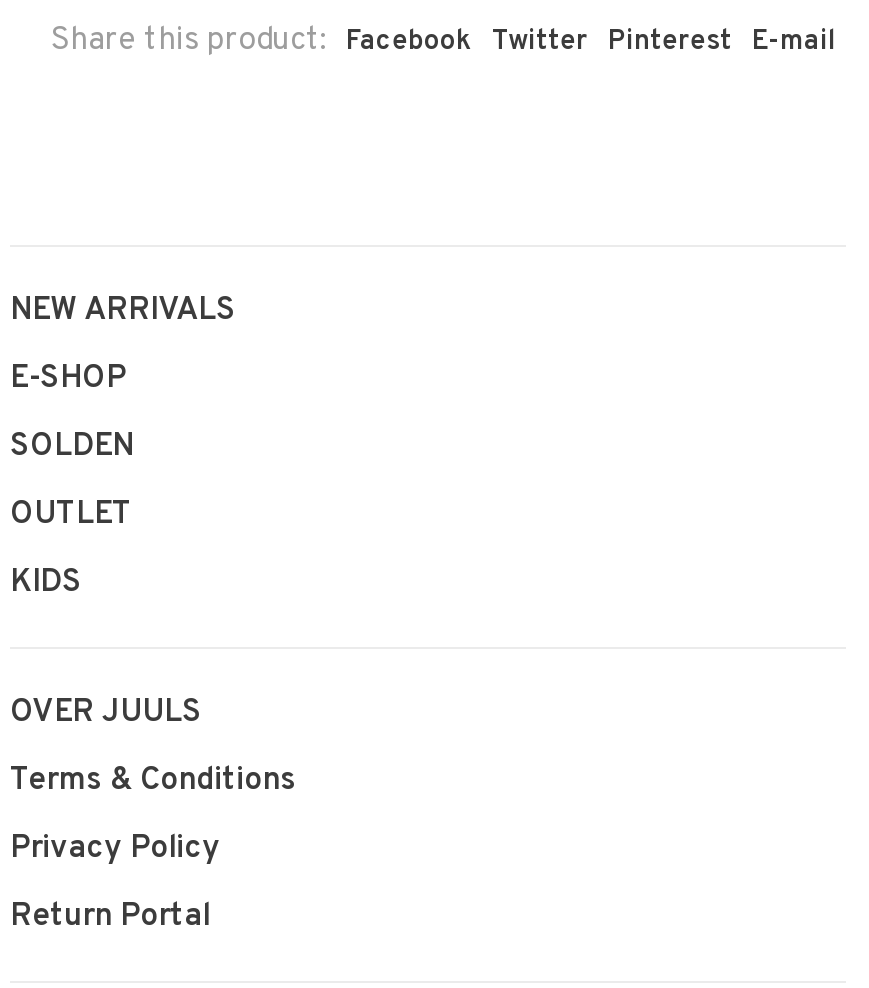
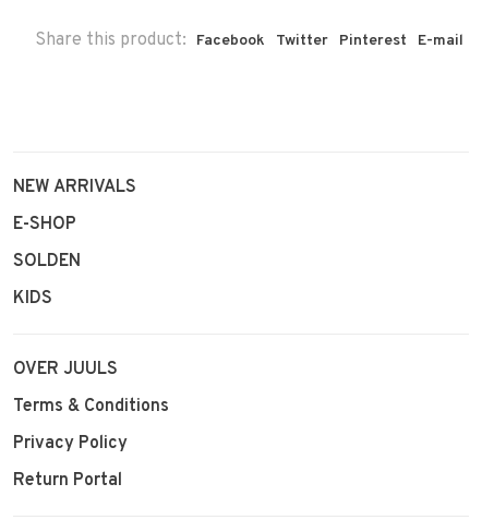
[10,494,132,534] OUTLET -> none

